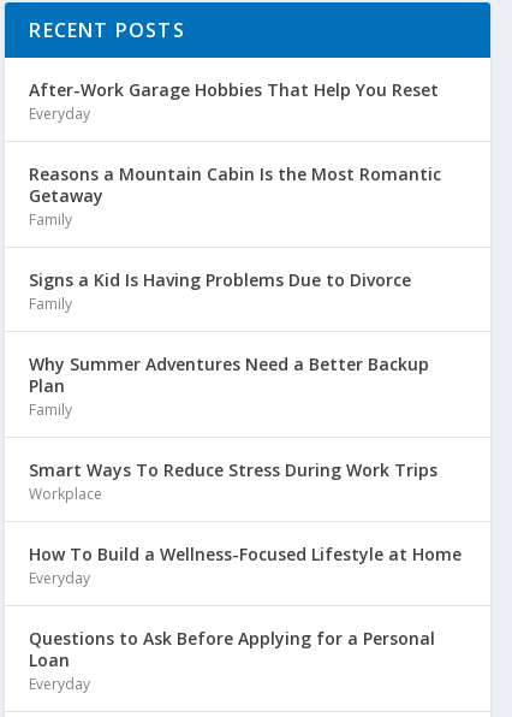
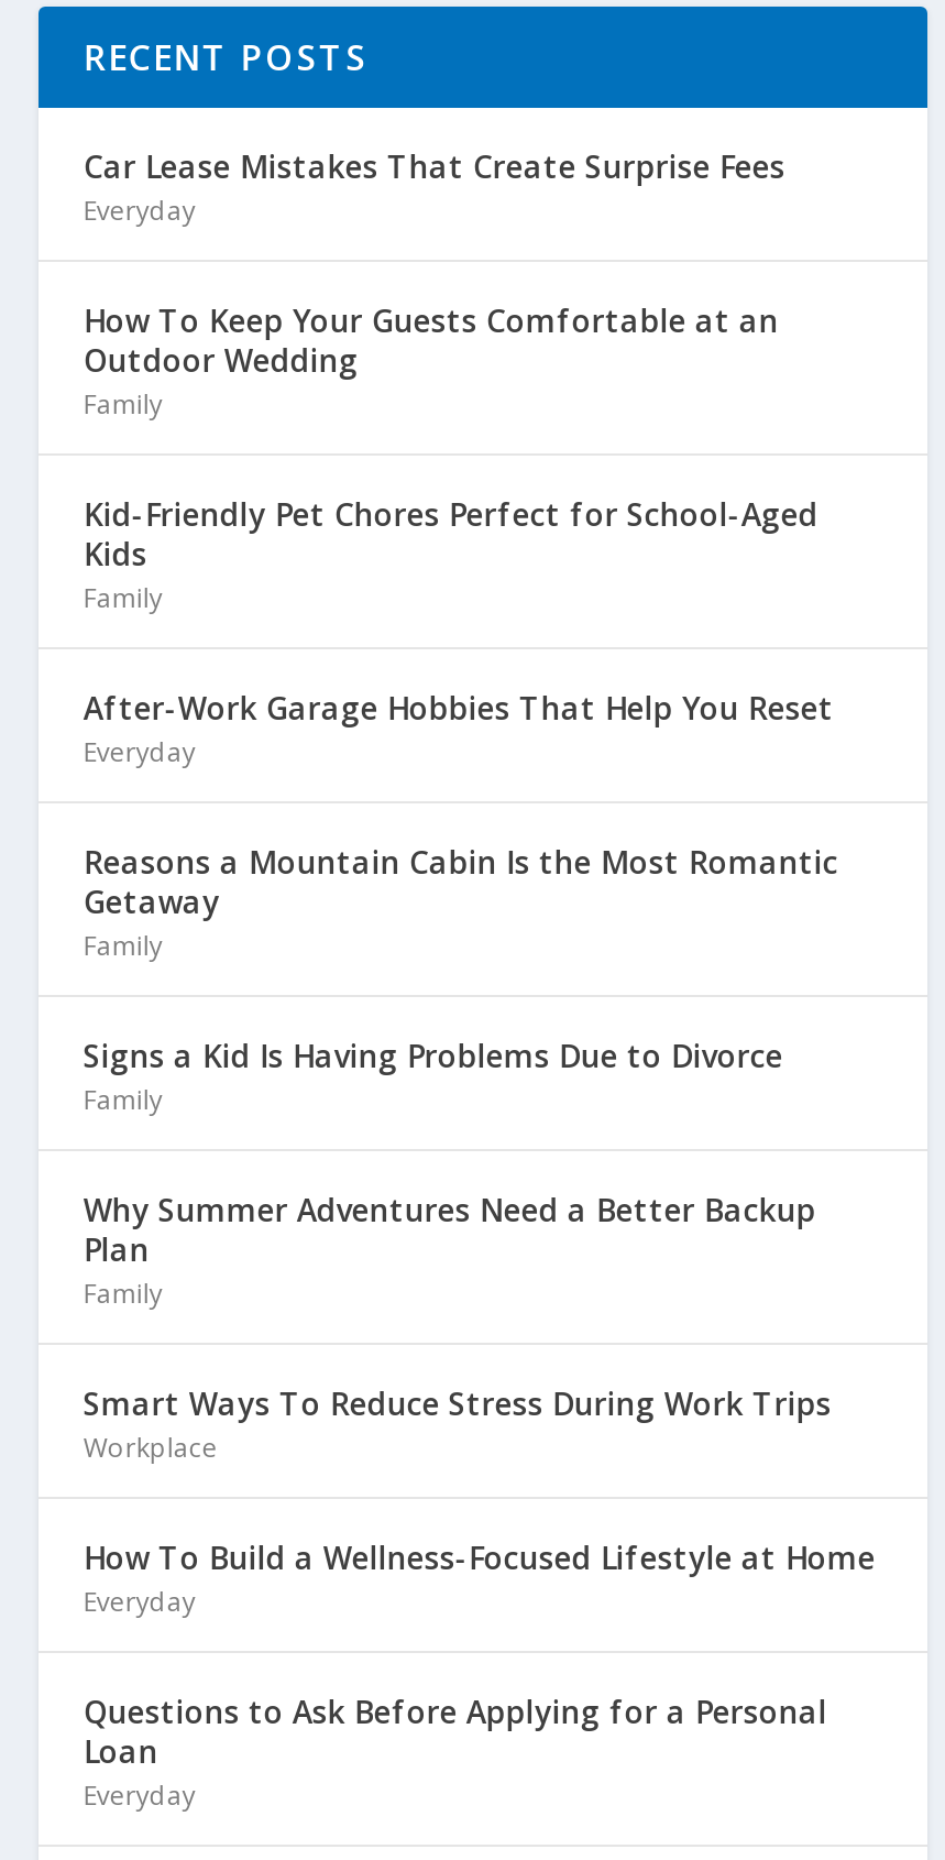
none -> [83,146,818,617] Car Lease Mistakes That Create Surprise Fees | Everyday | How To Keep Your Guests Comfortable at an | Outdoor Wedding | Family | Kid-Friendly Pet Chores Perfect for School-Aged | Kids | Family

